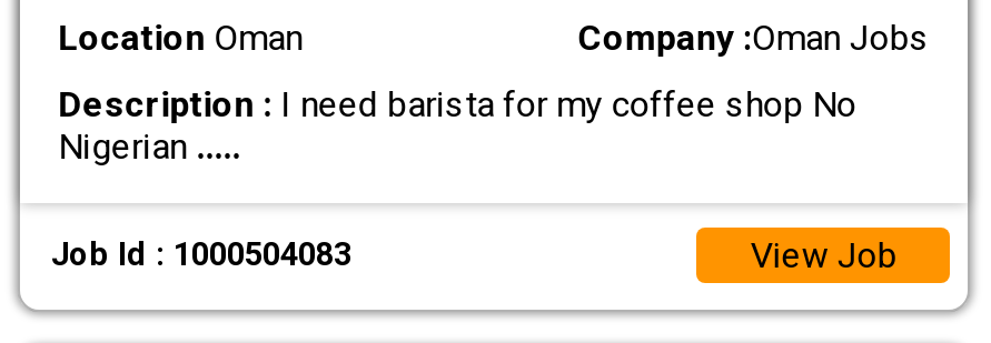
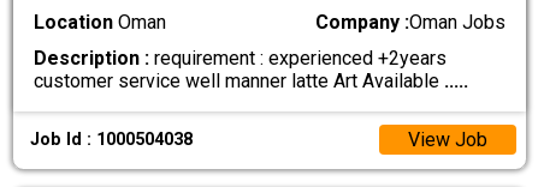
[58,83,857,167] Description : I need barista for my coffee shop No | Nigerian..... -> [34,47,468,92] Description : requirement : experienced +2years | customer service well manner latte Art Available.....
[51,237,351,275] Job Id : 1000504083 -> [30,130,193,150] Job Id : 1000504038

